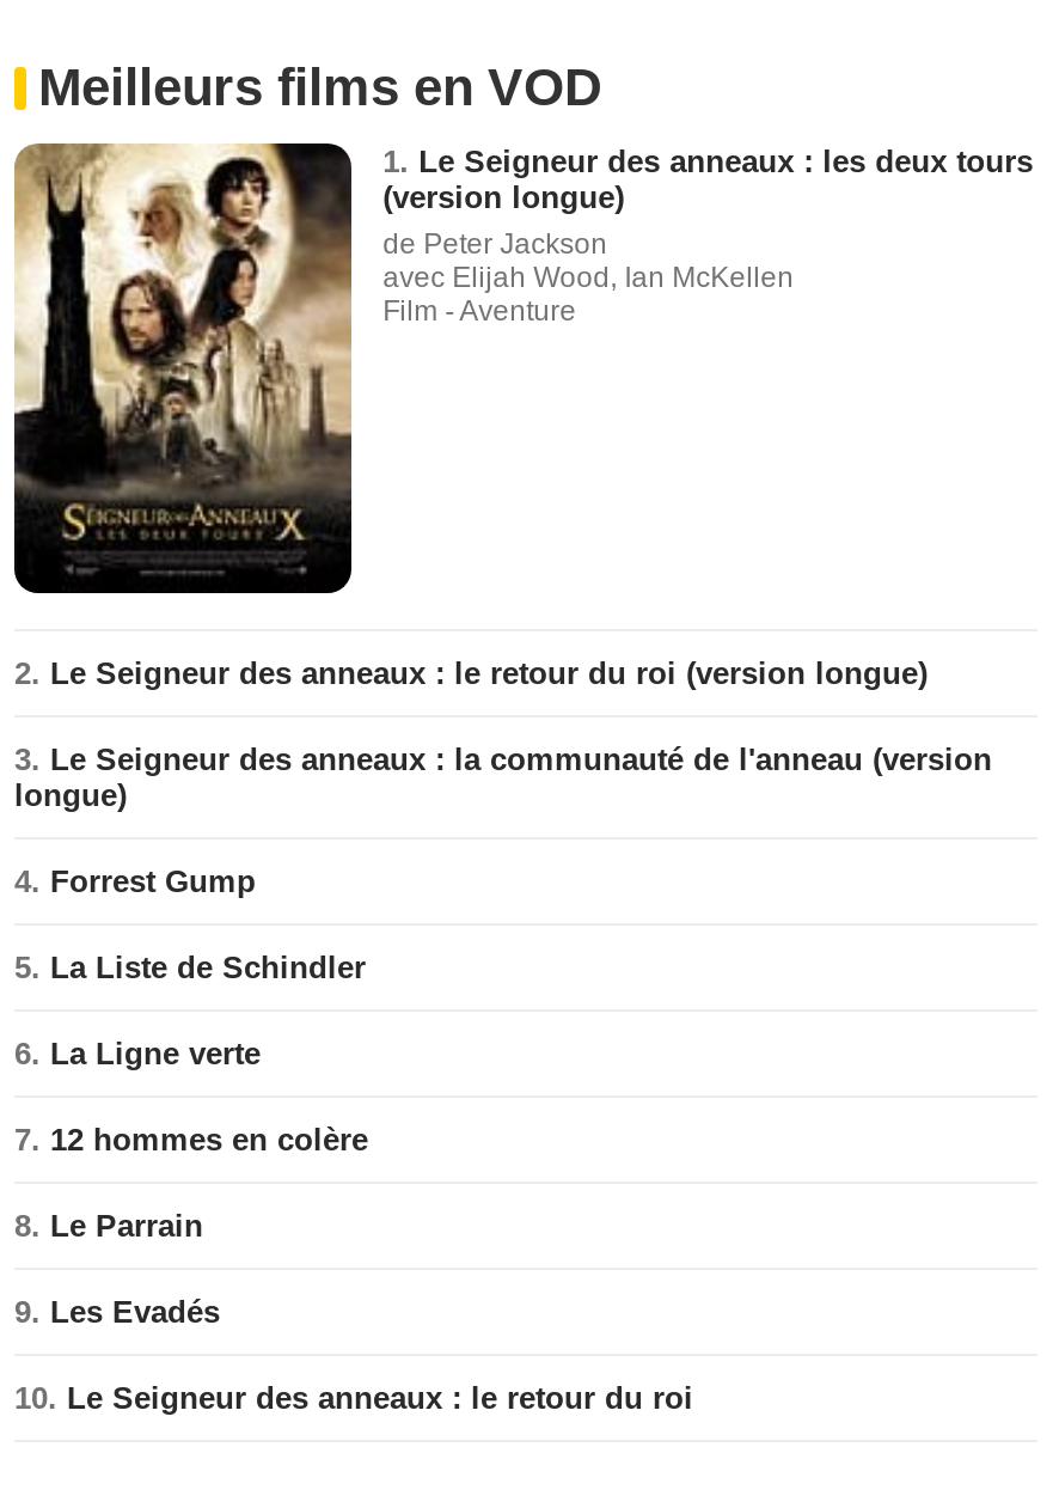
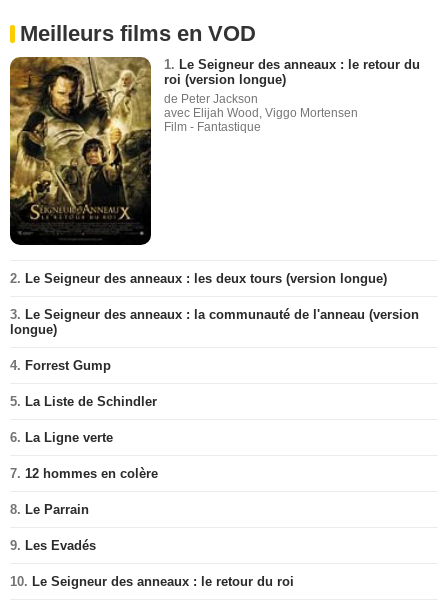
[12,141,1033,541] [image] | 1. Le Seigneur des anneaux : les deux tours | (version longue) -> [9,56,420,222] [image] | 1. Le Seigneur des anneaux : le retour du | roi (version longue)
[383,260,794,327] avec Elijah Wood, Ian McKellen | Film - Aventure -> [164,106,358,134] avec Elijah Wood, Viggo Mortensen | Film - Fantastique
[14,655,928,691] 2. Le Seigneur des anneaux : le retour du roi (version longue) -> [10,271,387,286] 2. Le Seigneur des anneaux : les deux tours (version longue)

